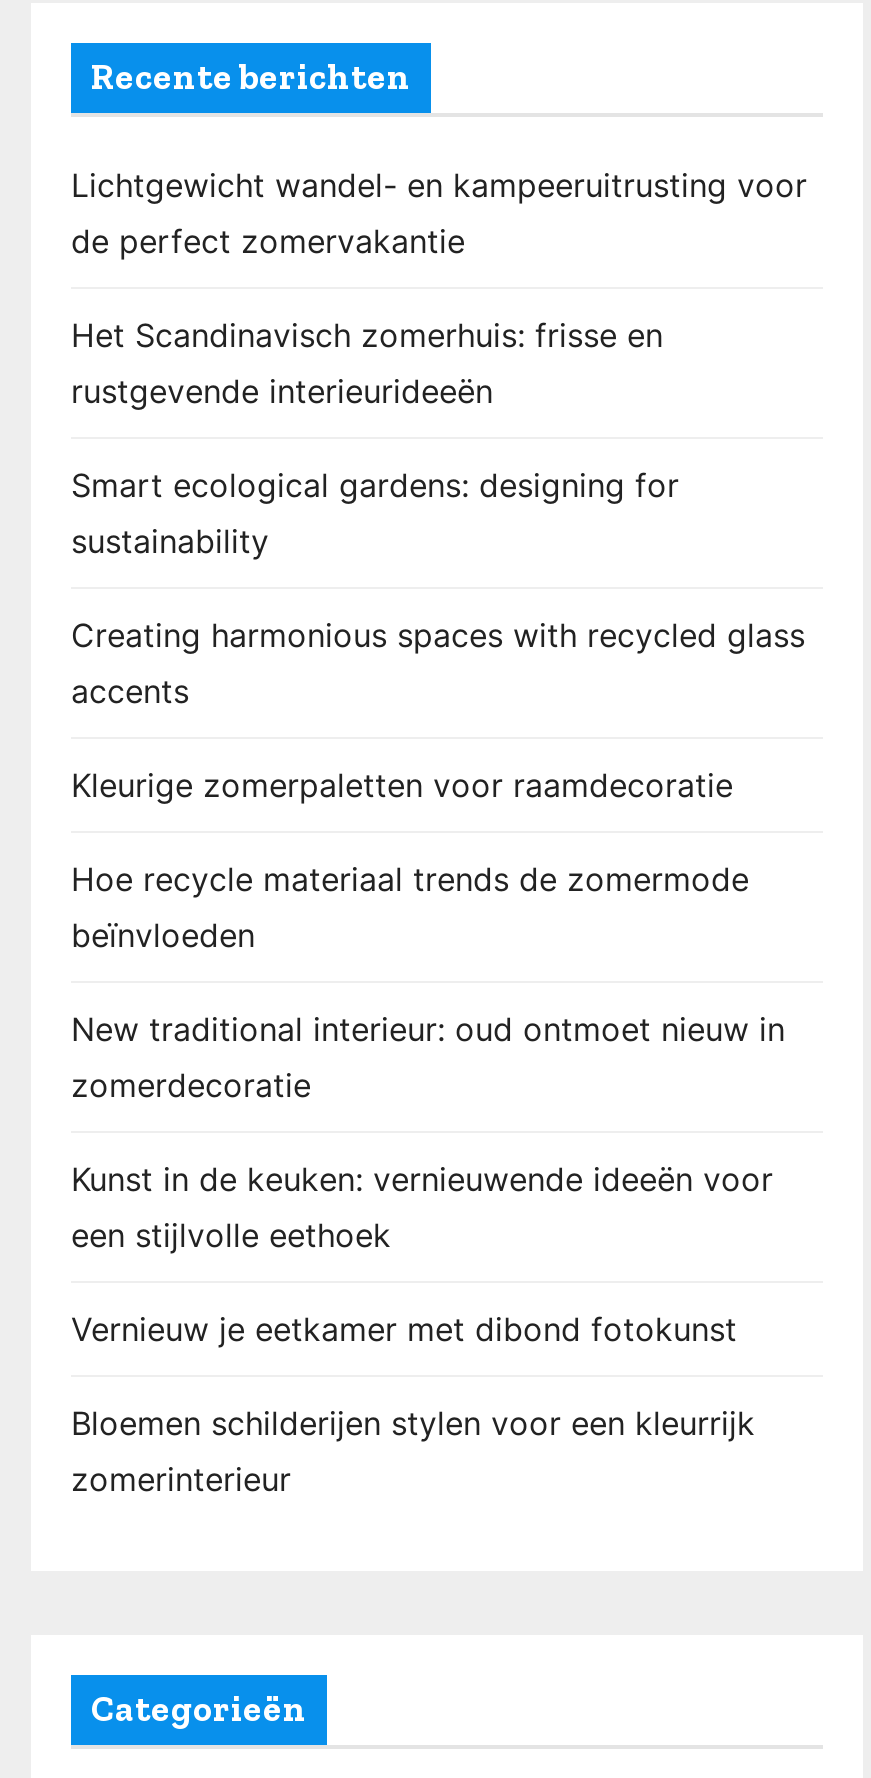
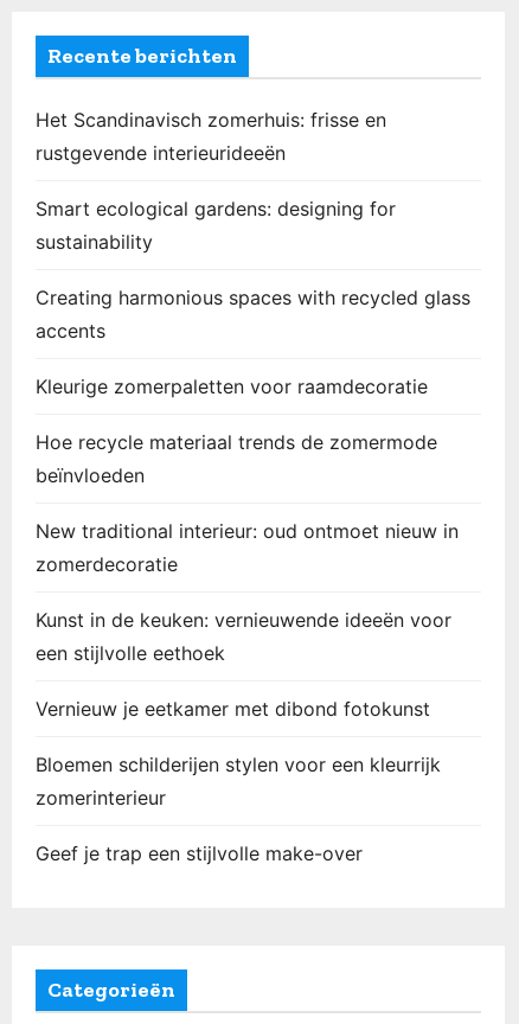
[71,164,807,260] Lichtgewicht wandel- en kampeeruitrusting voor | de perfect zomervakantie -> none
moved [71,314,805,1498] -> [36,107,470,809]: Het Scandinavisch zomerhuis: frisse en | rustgevende interieurideeën | Smart ecological gardens: designing for | ... | Bloemen schilderijen stylen voor een kleurrijk | zomerinterieur
none -> [36,841,363,865] Geef je trap een stijlvolle make-over

